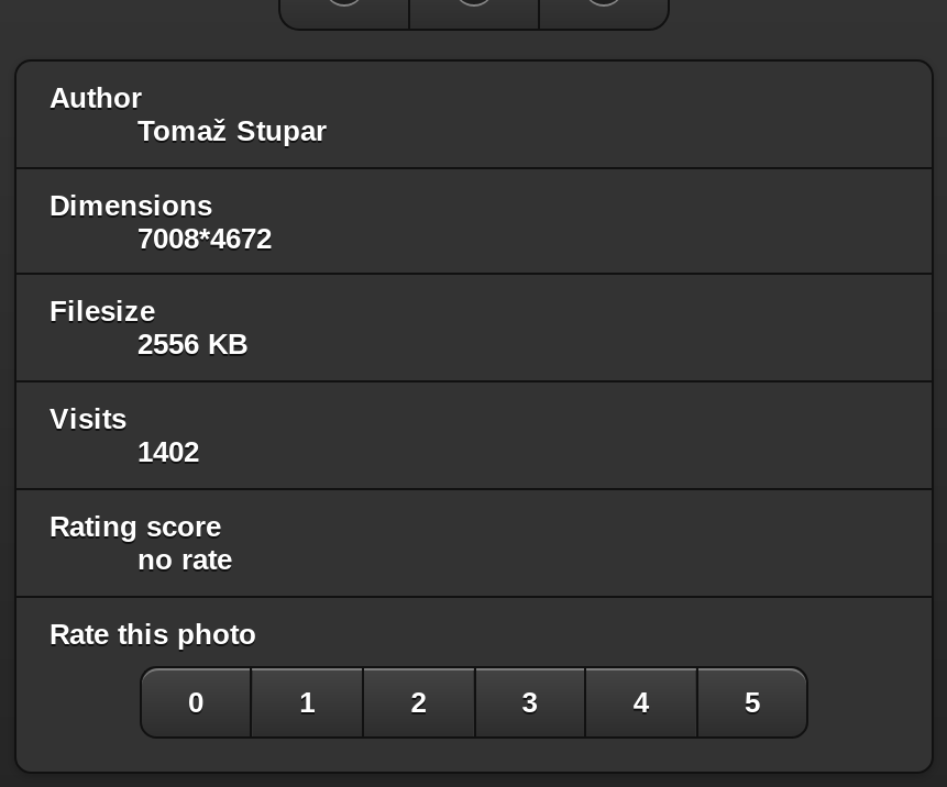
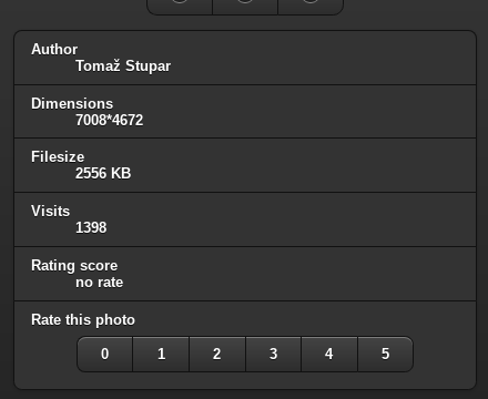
[137,436,199,469] 1402 -> [75,220,106,236] 1398

